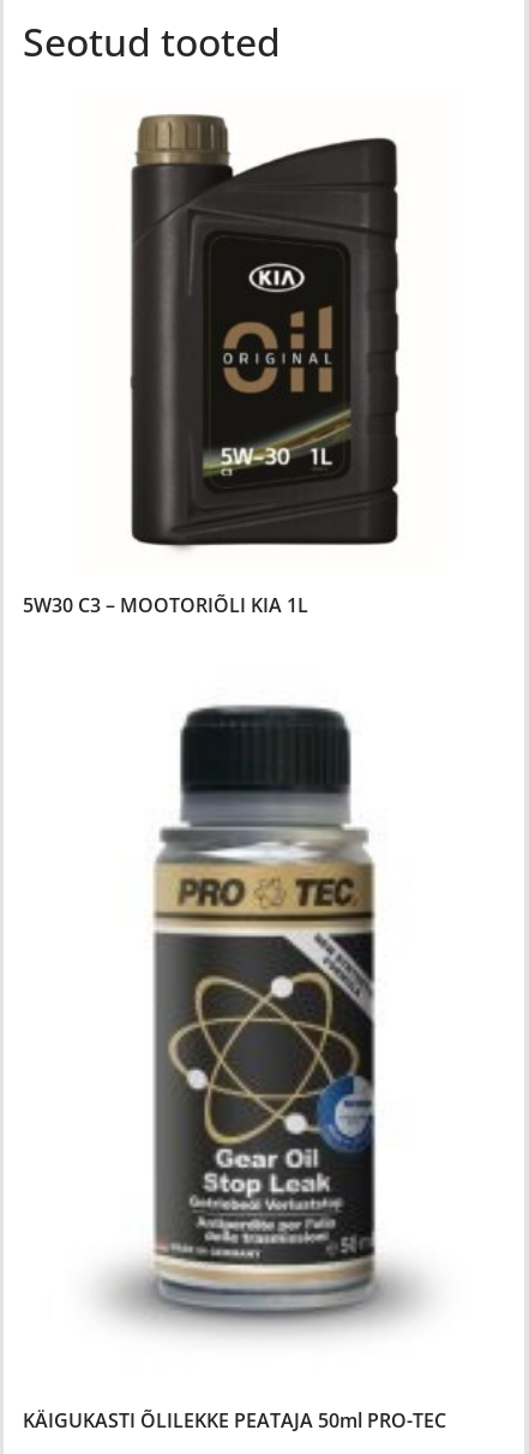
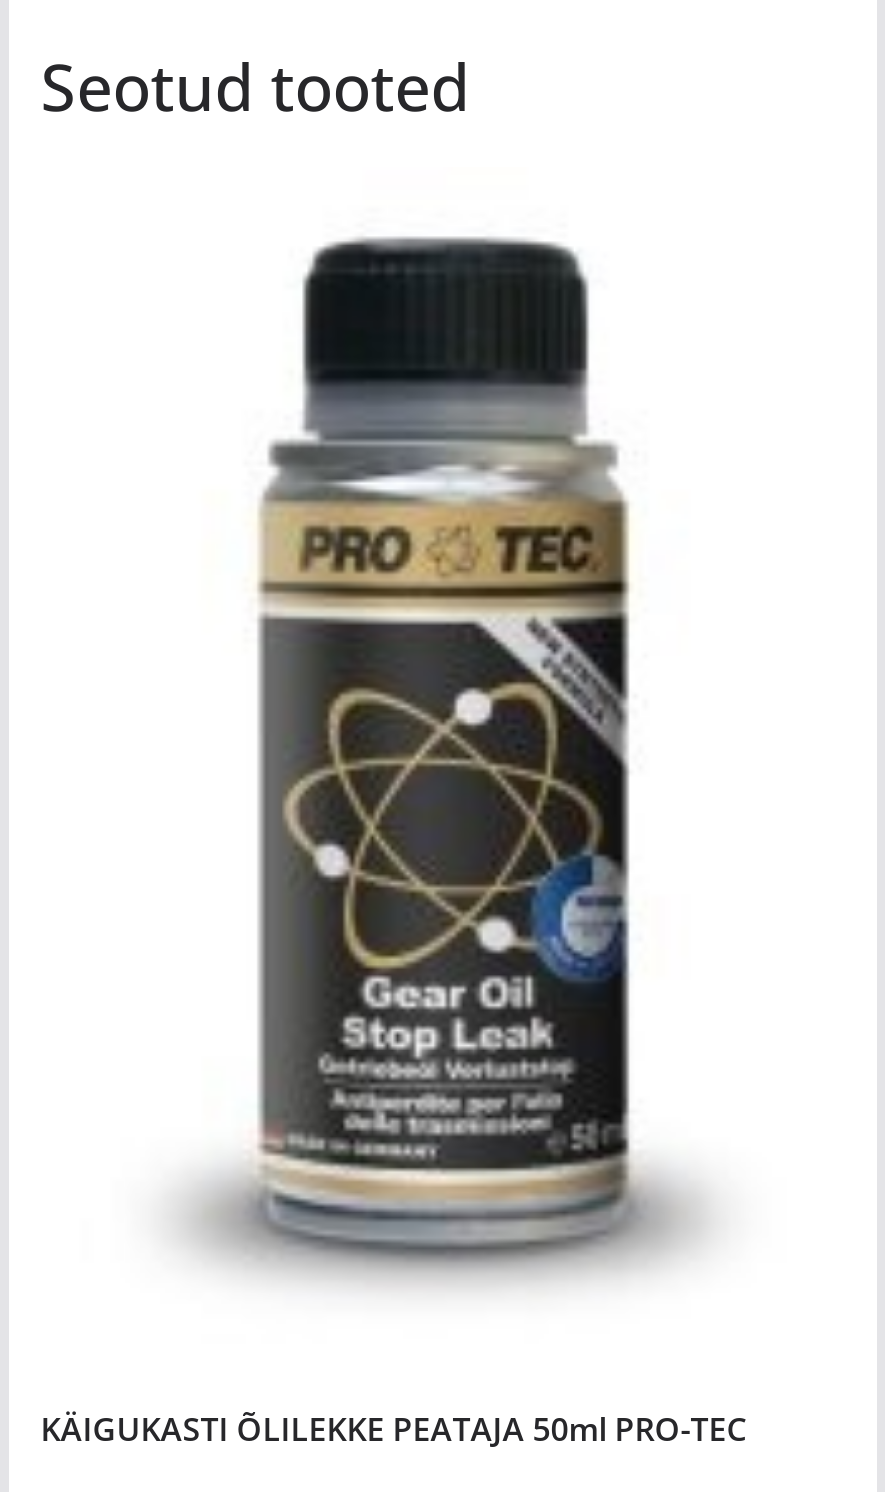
[22,113,399,618] [image] | 5W30 C3 – MOOTORIÕLI KIA 1L -> none

